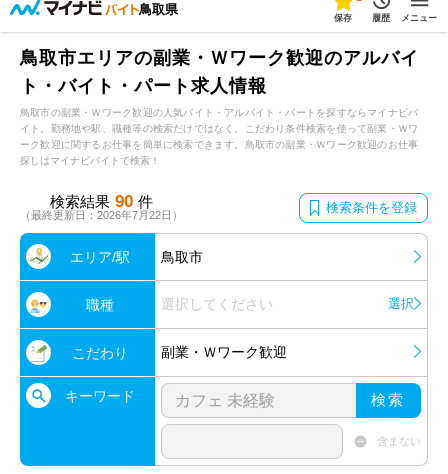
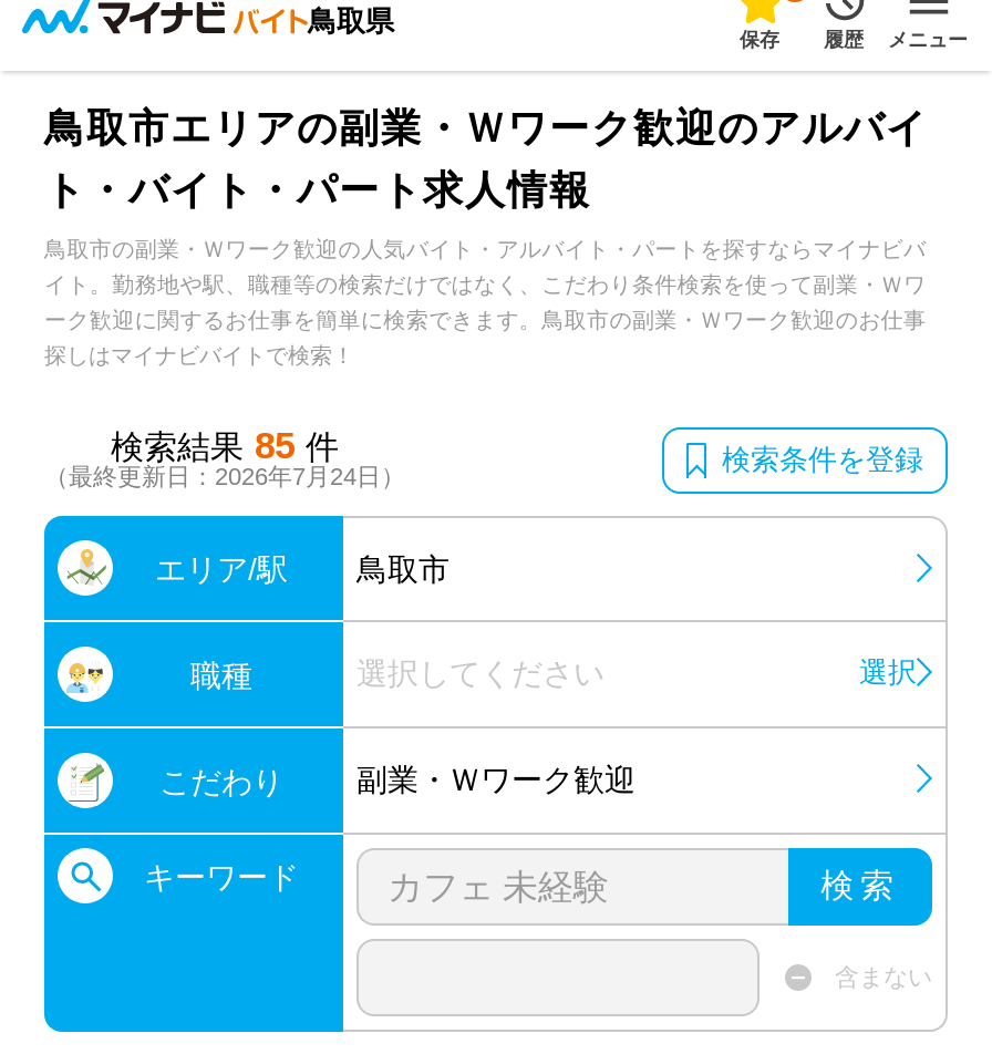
[50,192,153,211] 検索結果 90 件 -> [111,425,339,467] 検索結果 85 件
[20,209,183,221] （最終更新日：2026年7月22日） -> [44,463,405,489] （最終更新日：2026年7月24日）

